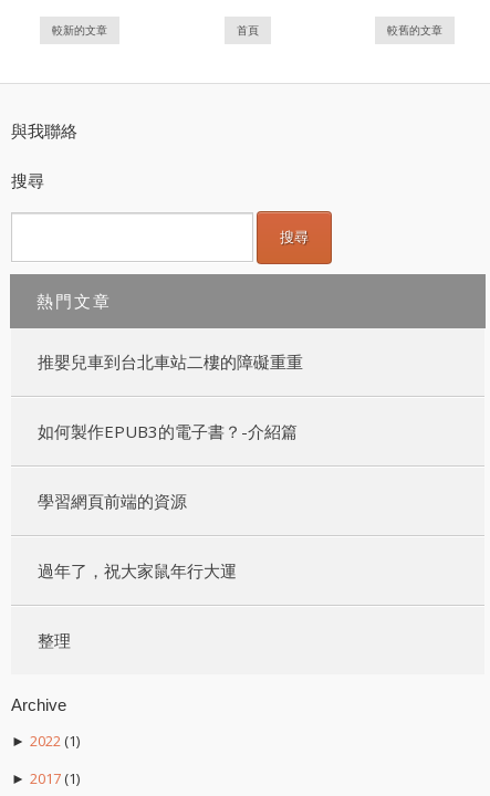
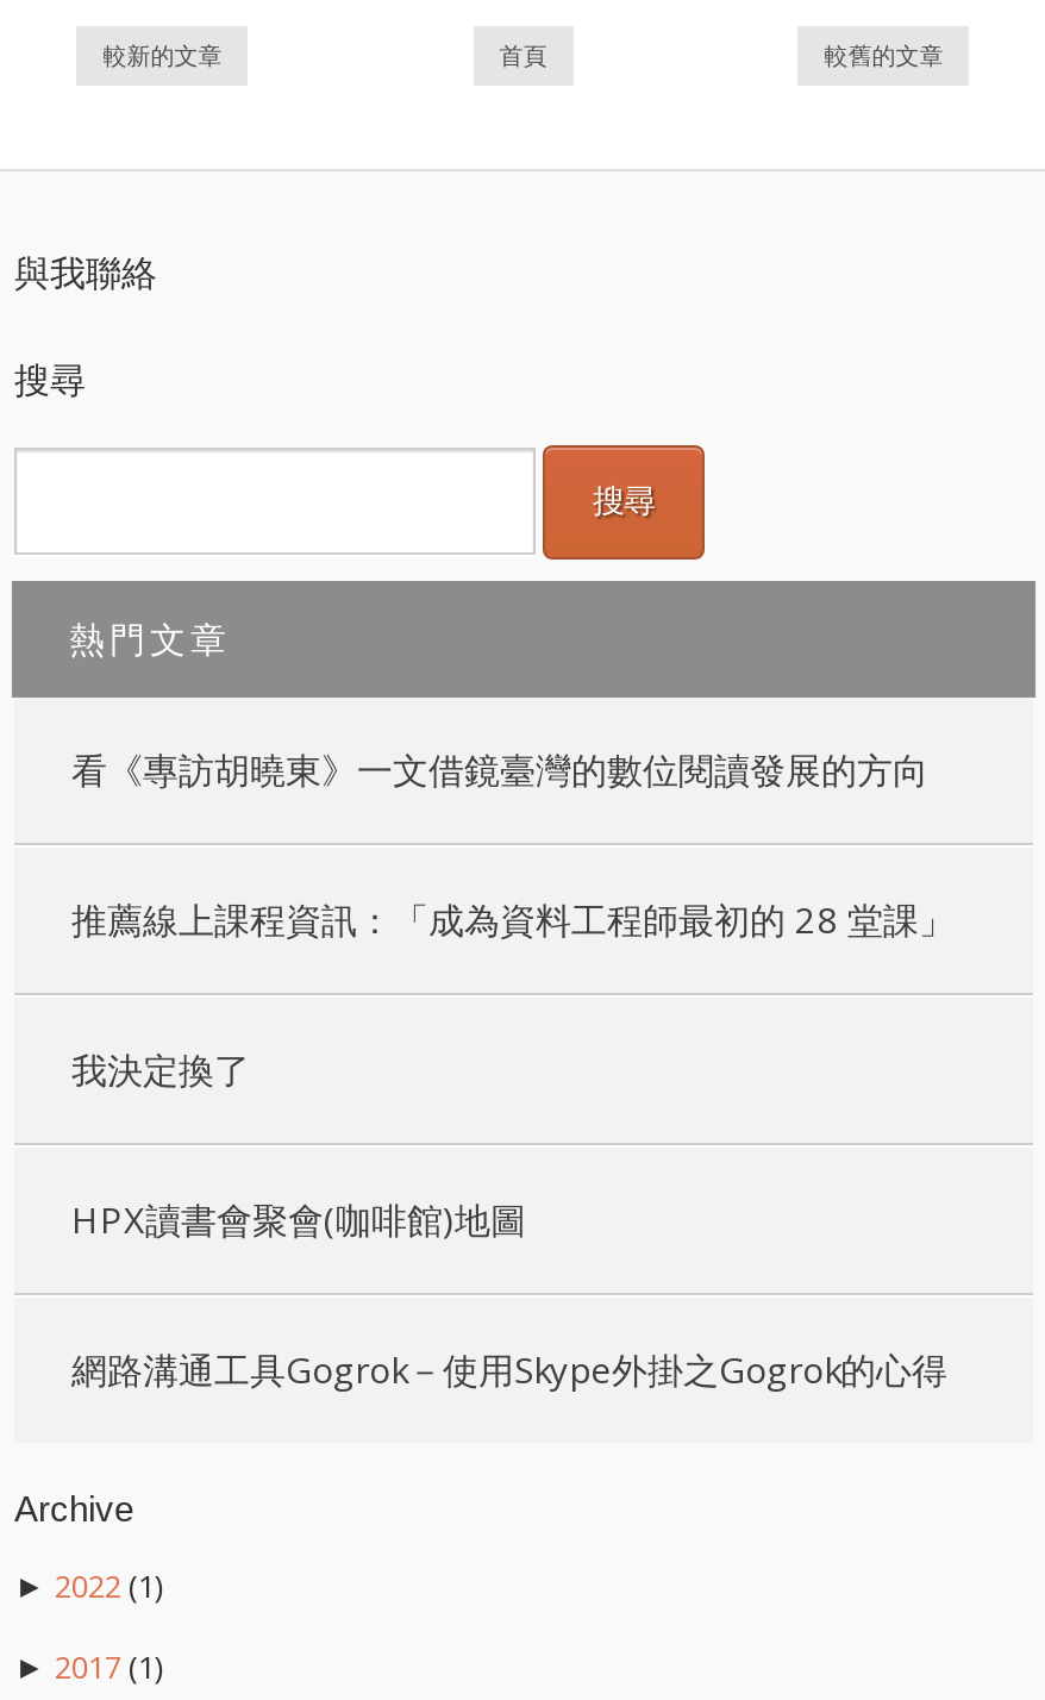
[38,350,303,373] 推嬰兒車到台北車站二樓的障礙重重 -> [71,745,928,793] 看《專訪胡曉東》一文借鏡臺灣的數位閱讀發展的方向
[38,420,298,442] 如何製作EPUB3的電子書？-介紹篇 -> [71,895,955,943] 推薦線上課程資訊：「成為資料工程師最初的 28 堂課」
[38,490,187,512] 學習網頁前端的資源 -> [71,1045,250,1093] 我決定換了
[38,559,237,582] 過年了，祝大家鼠年行大運 -> [71,1195,526,1243] HPX讀書會聚會(咖啡館)地圖
[38,629,71,651] 整理 -> [71,1345,947,1393] 網路溝通工具Gogrok－使用Skype外掛之Gogrok的心得

